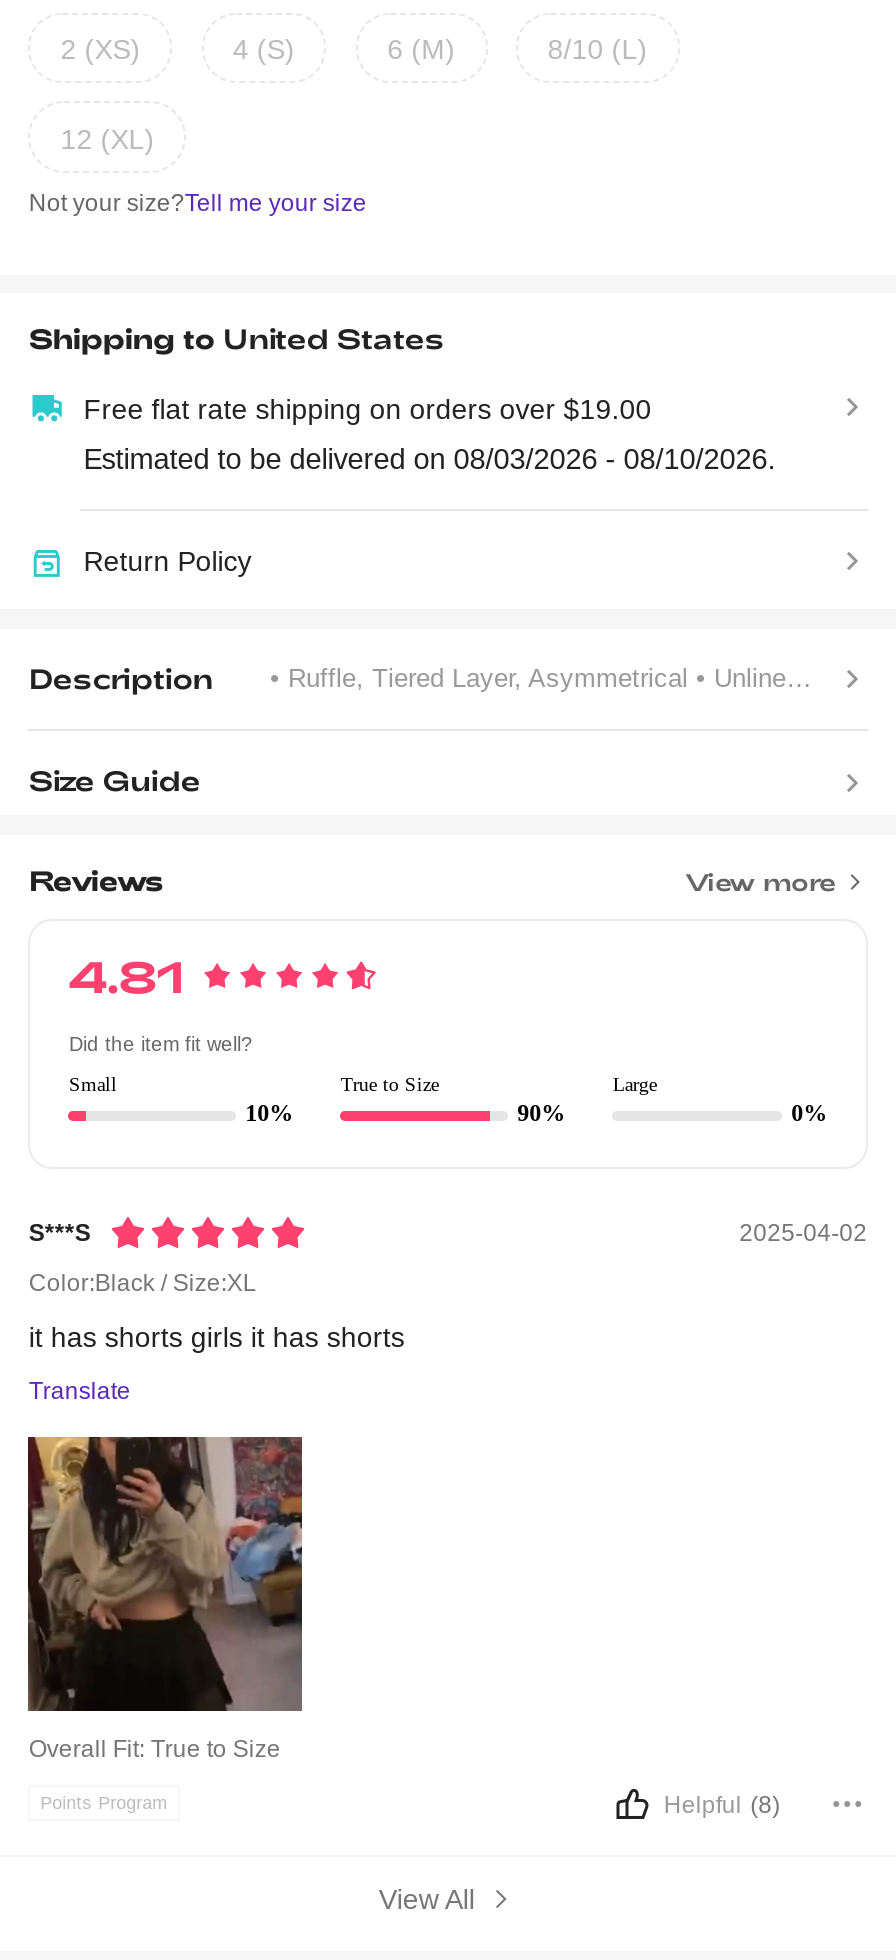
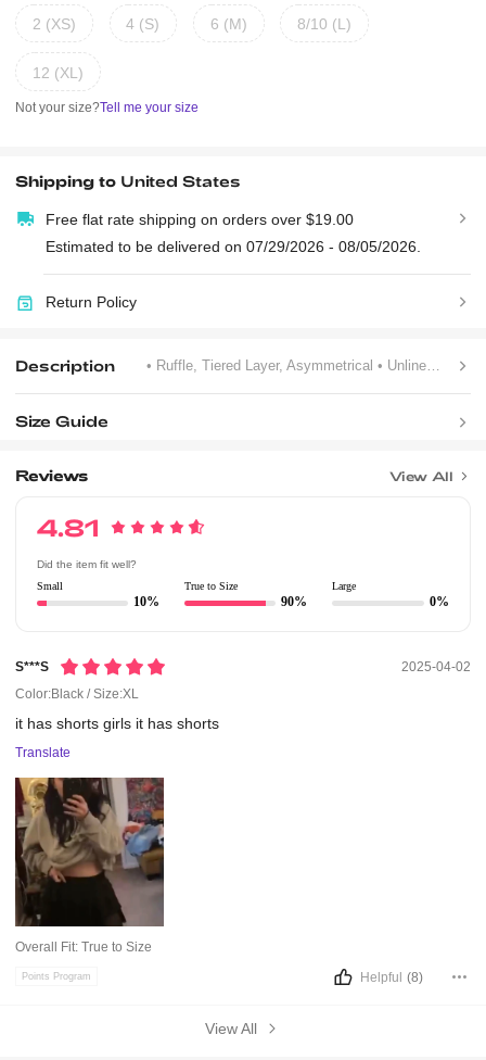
[83,443,775,475] Estimated to be delivered on 08/03/2026 - 08/10/2026. -> [45,238,421,255] Estimated to be delivered on 07/29/2026 - 08/05/2026.
[685,866,835,894] View more -> [389,468,453,483] View All

